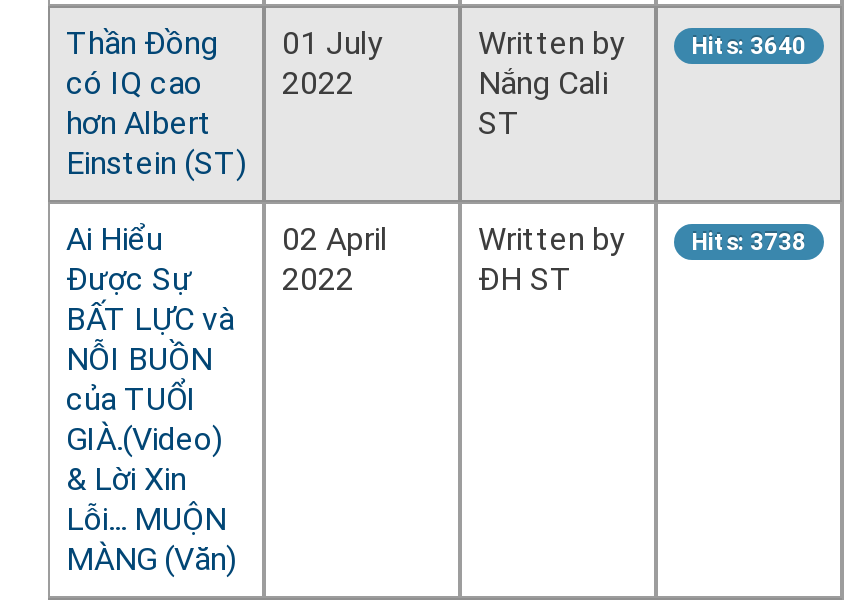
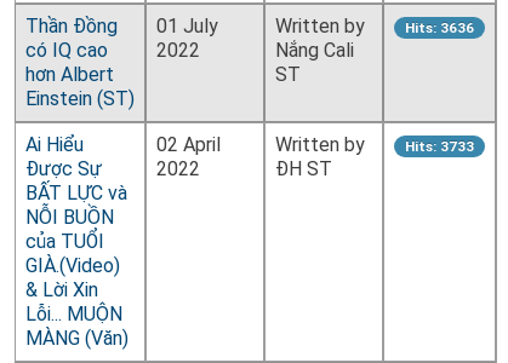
[692,31,806,59] Hits: 3640 -> [405,19,474,36] Hits: 3636
[692,227,806,255] Hits: 3738 -> [405,138,474,155] Hits: 3733

